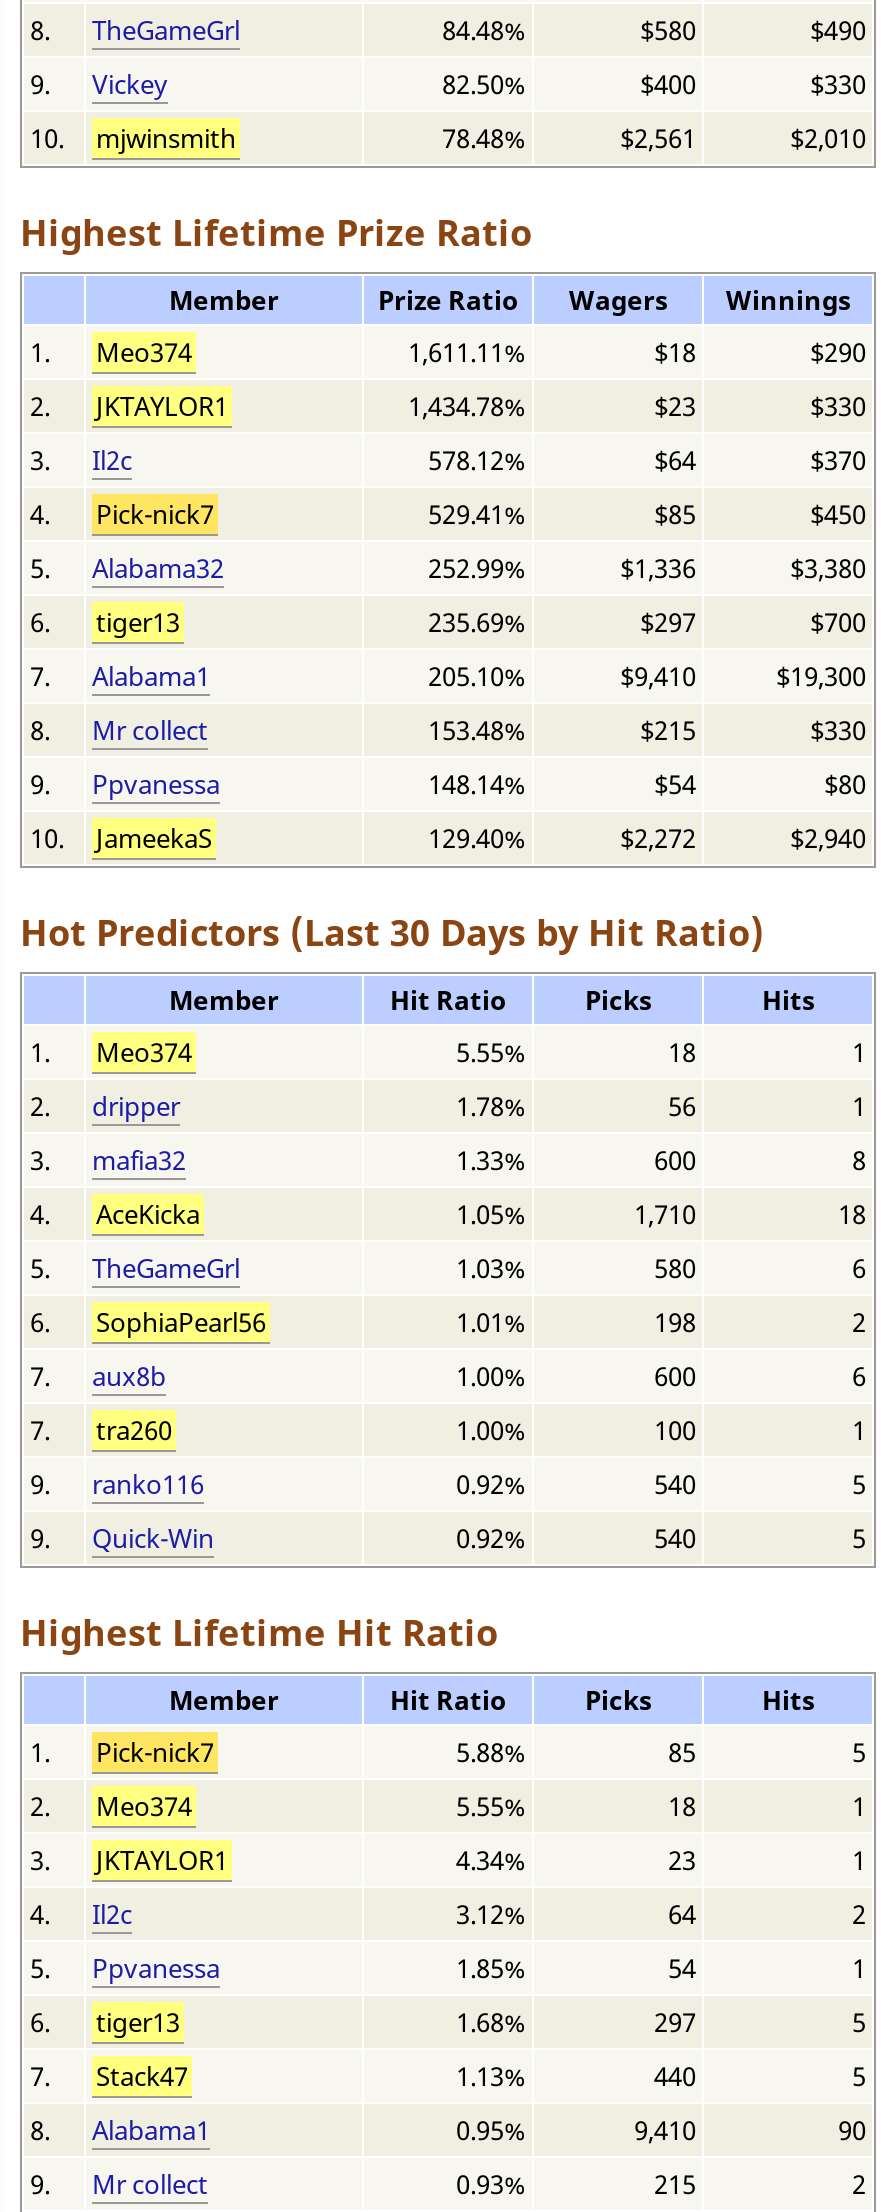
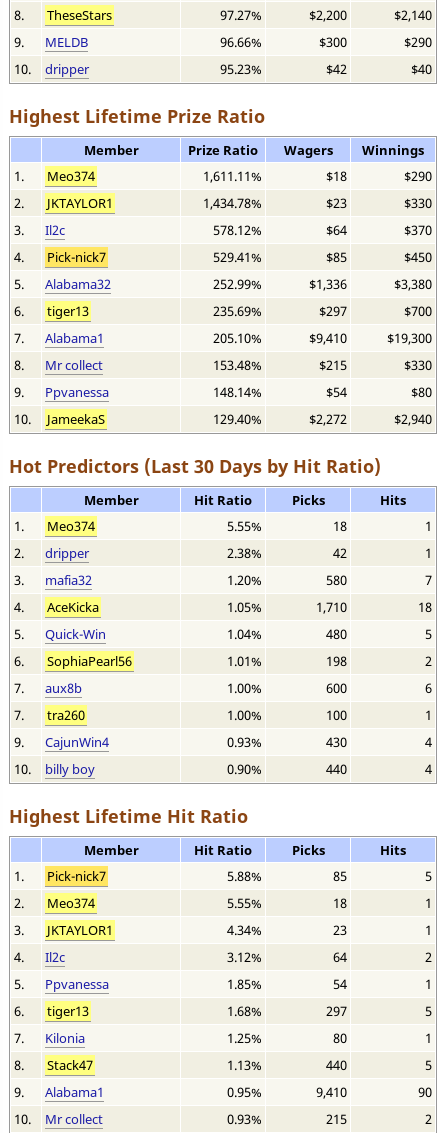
[92,12,866,48] TheGameGrl | 84.48% | $580 | $490 -> [47,6,432,24] TheseStars | 97.27% | $2,200 | $2,140
[92,66,866,102] Vickey | 82.50% | $400 | $330 -> [45,33,432,51] MELDB | 96.66% | $300 | $290
[96,120,866,156] mjwinsmith | 78.48% | $2,561 | $2,010 -> [45,60,432,78] dripper | 95.23% | $42 | $40
[456,1088,526,1124] 1.78% -> [227,544,262,562] 2.38%
[668,1088,696,1124] 56 -> [333,544,347,562] 42
[456,1142,526,1178] 1.33% -> [227,571,262,589] 1.20%
[654,1142,696,1178] 600 -> [326,571,347,589] 580
[852,1142,866,1178] 8 -> [425,571,432,589] 7
[92,1250,866,1286] TheGameGrl | 1.03% | 580 | 6 -> [45,625,432,643] Quick-Win | 1.04% | 480 | 5
[92,1466,866,1502] ranko116 | 0.92% | 540 | 5 -> [45,733,432,751] CajunWin4 | 0.93% | 430 | 4
[30,1520,866,1556] 9. | Quick-Win | 0.92% | 540 | 5 -> [14,760,432,778] 10. | billy boy | 0.90% | 440 | 4
none -> [14,1029,432,1074] Kilonia | 1.25% | 80 | 1 | 8.
[30,2112,210,2148] 8. Alabama1 -> [14,1083,104,1101] 9. Alabama1
[30,2166,208,2202] 9. Mr collect -> [14,1110,103,1128] 10. Mr collect

